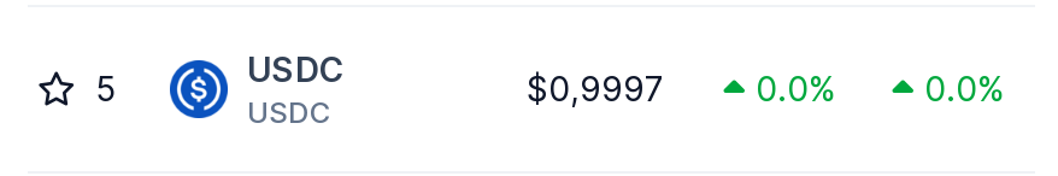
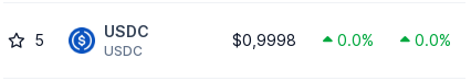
[527,66,666,107] $0,9997 -> [232,31,296,49] $0,9998

